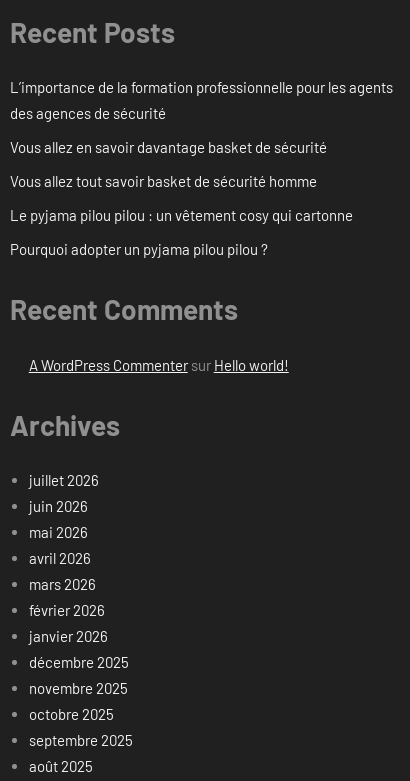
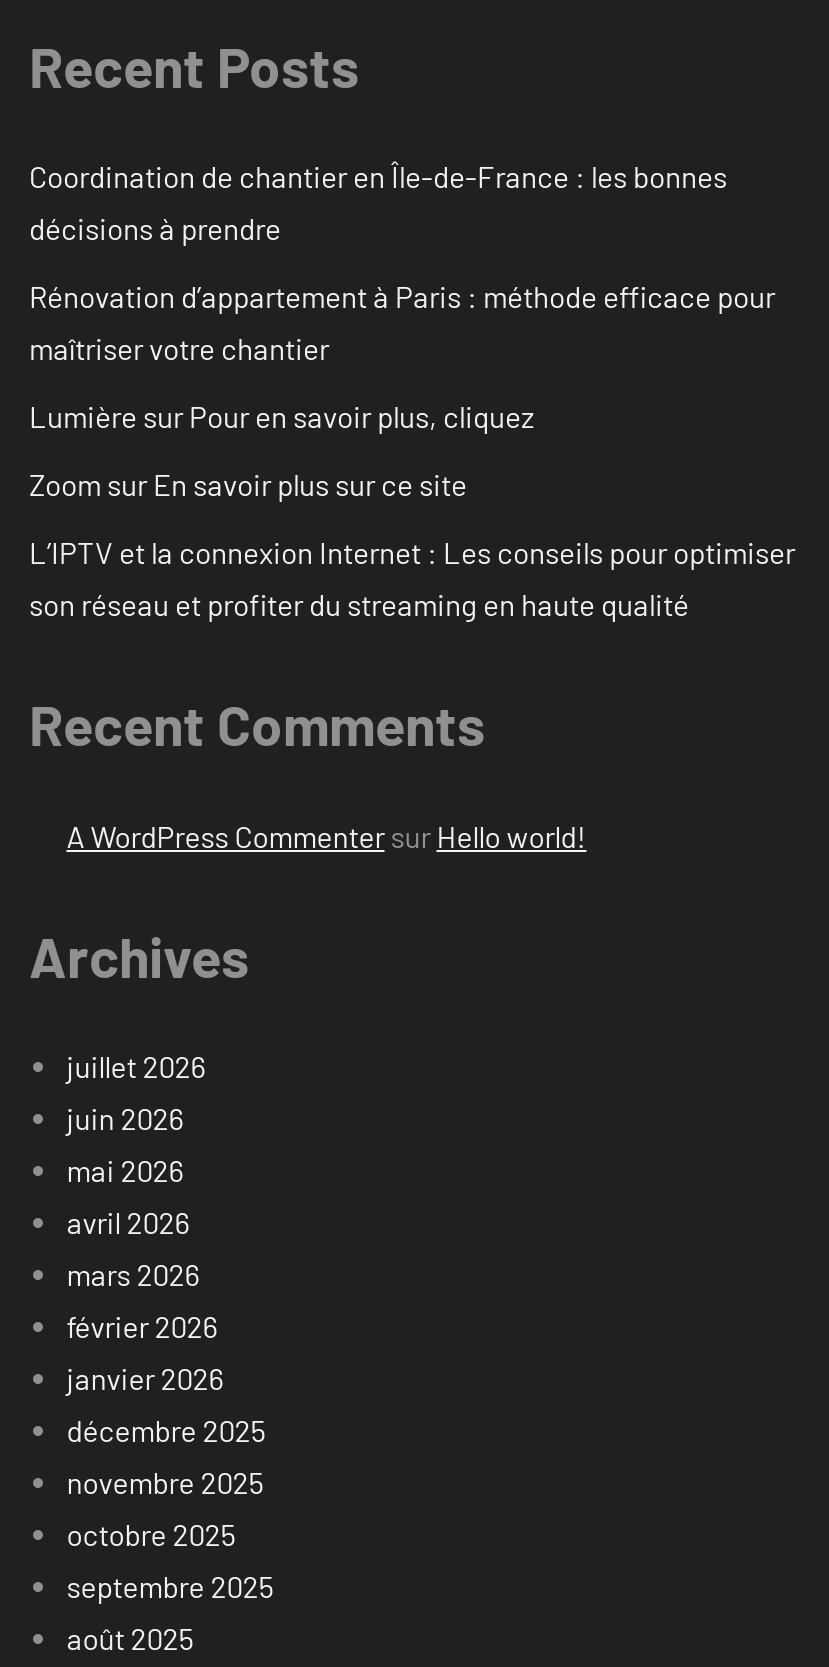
[10,78,393,122] L’importance de la formation professionnelle pour les agents | des agences de sécurité -> [29,159,727,247] Coordination de chantier en Île-de-France : les bonnes | décisions à prendre
[10,138,327,156] Vous allez en savoir davantage basket de sécurité -> [29,279,775,367] Rénovation d’appartement à Paris : méthode efficace pour | maîtriser votre chantier
[10,172,317,190] Vous allez tout savoir basket de sécurité homme -> [29,399,535,435] Lumière sur Pour en savoir plus, cliquez
[10,206,353,224] Le pyjama pilou pilou : un vêtement cosy qui cartonne -> [29,467,467,503] Zoom sur En savoir plus sur ce site
[10,240,268,258] Pourquoi adopter un pyjama pilou pilou ? -> [29,535,795,623] L’IPTV et la connexion Internet : Les conseils pour optimiser | son réseau et profiter du streaming en haute qualité

